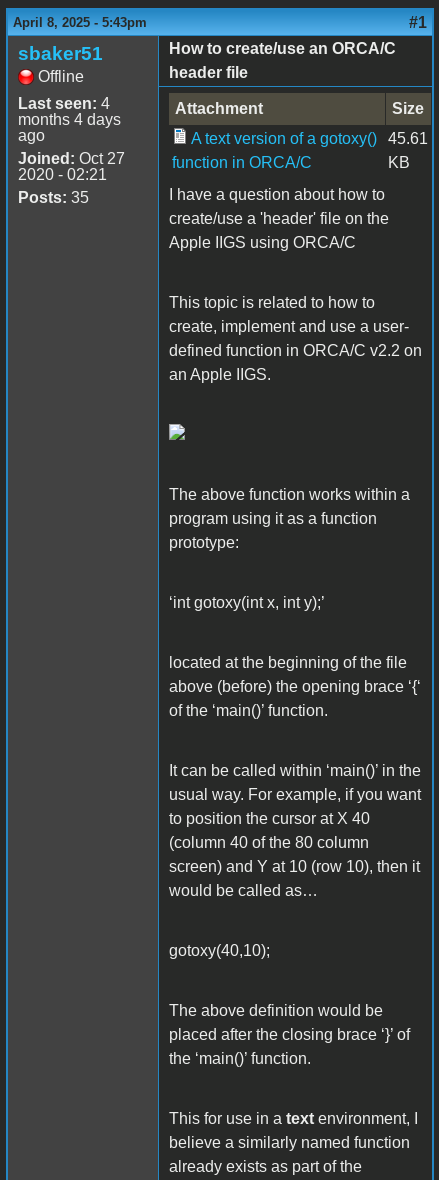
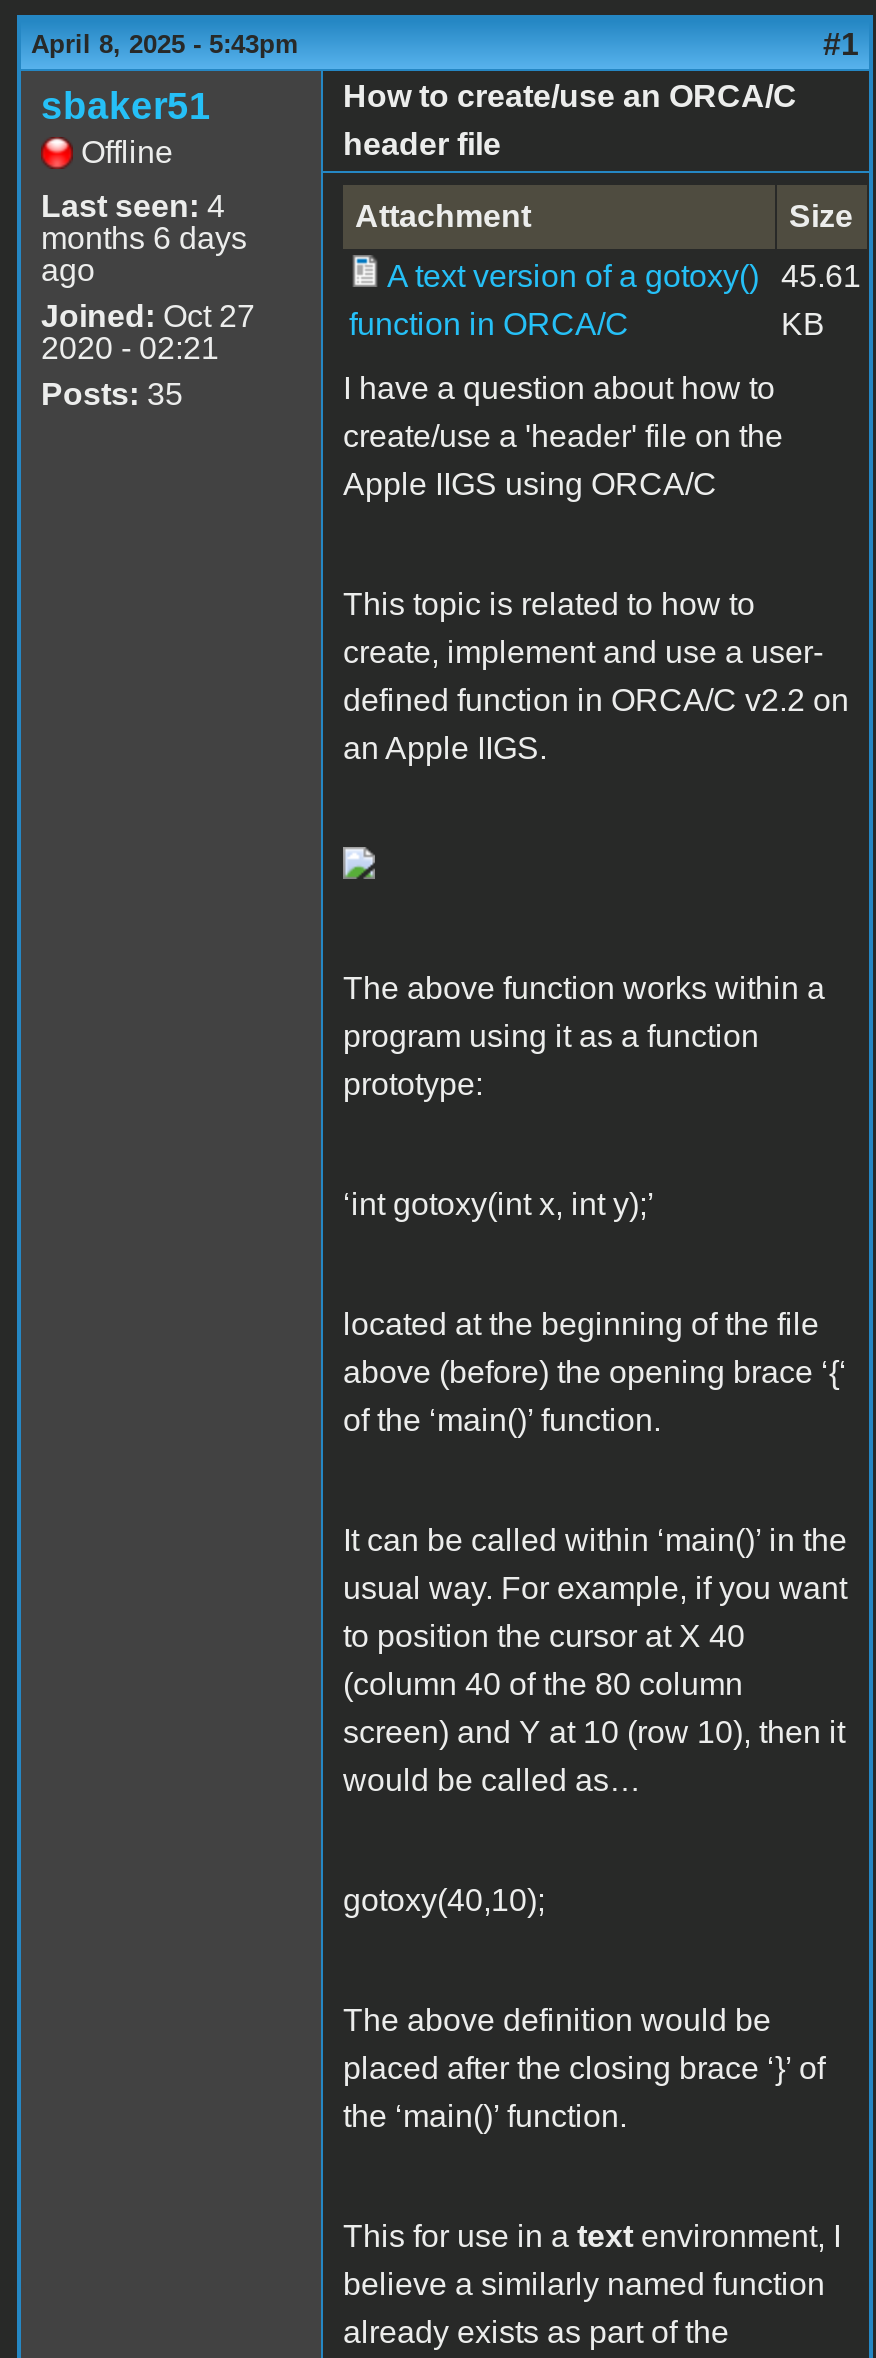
[18,111,121,128] months 4 days -> [41,221,247,255] months 6 days

